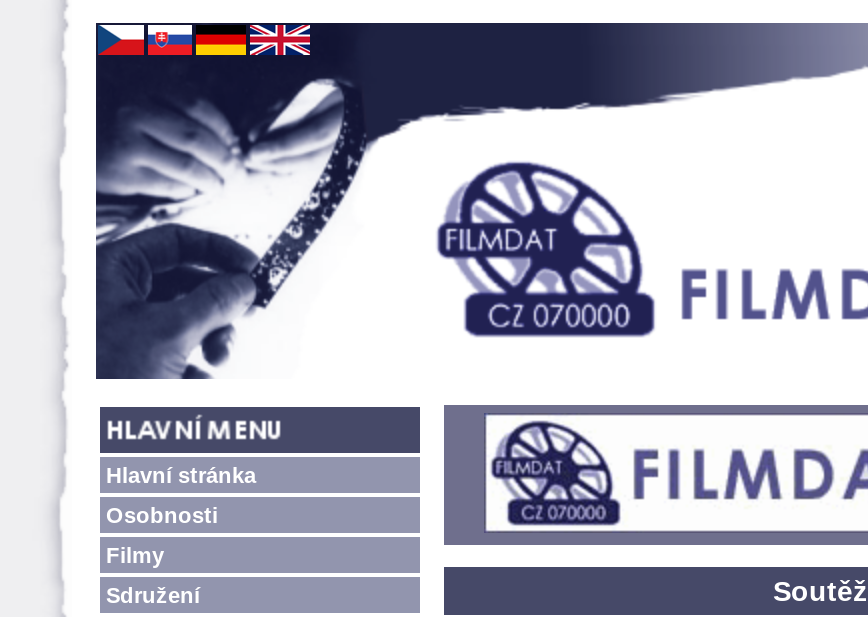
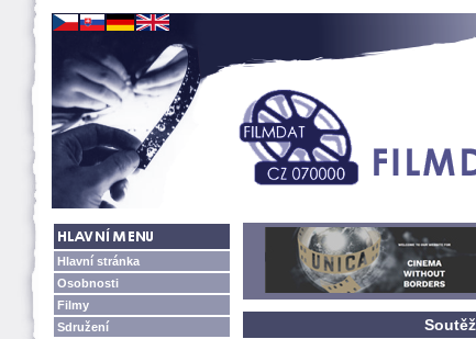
[484,413,862,533] [image] -> [265,226,473,293] [image]

